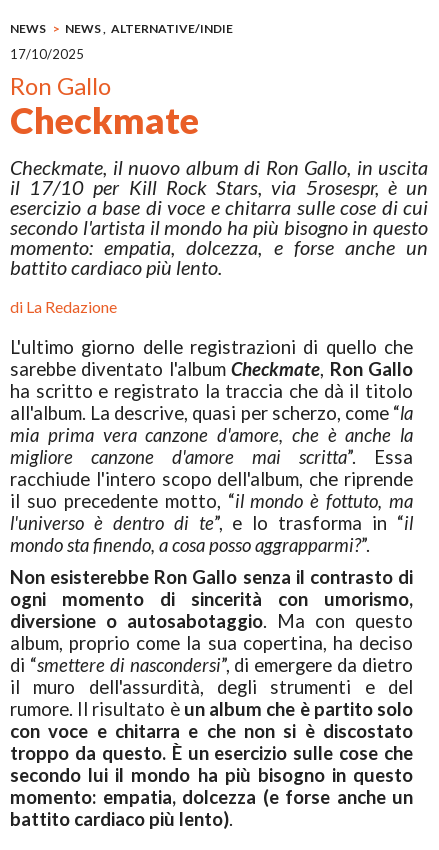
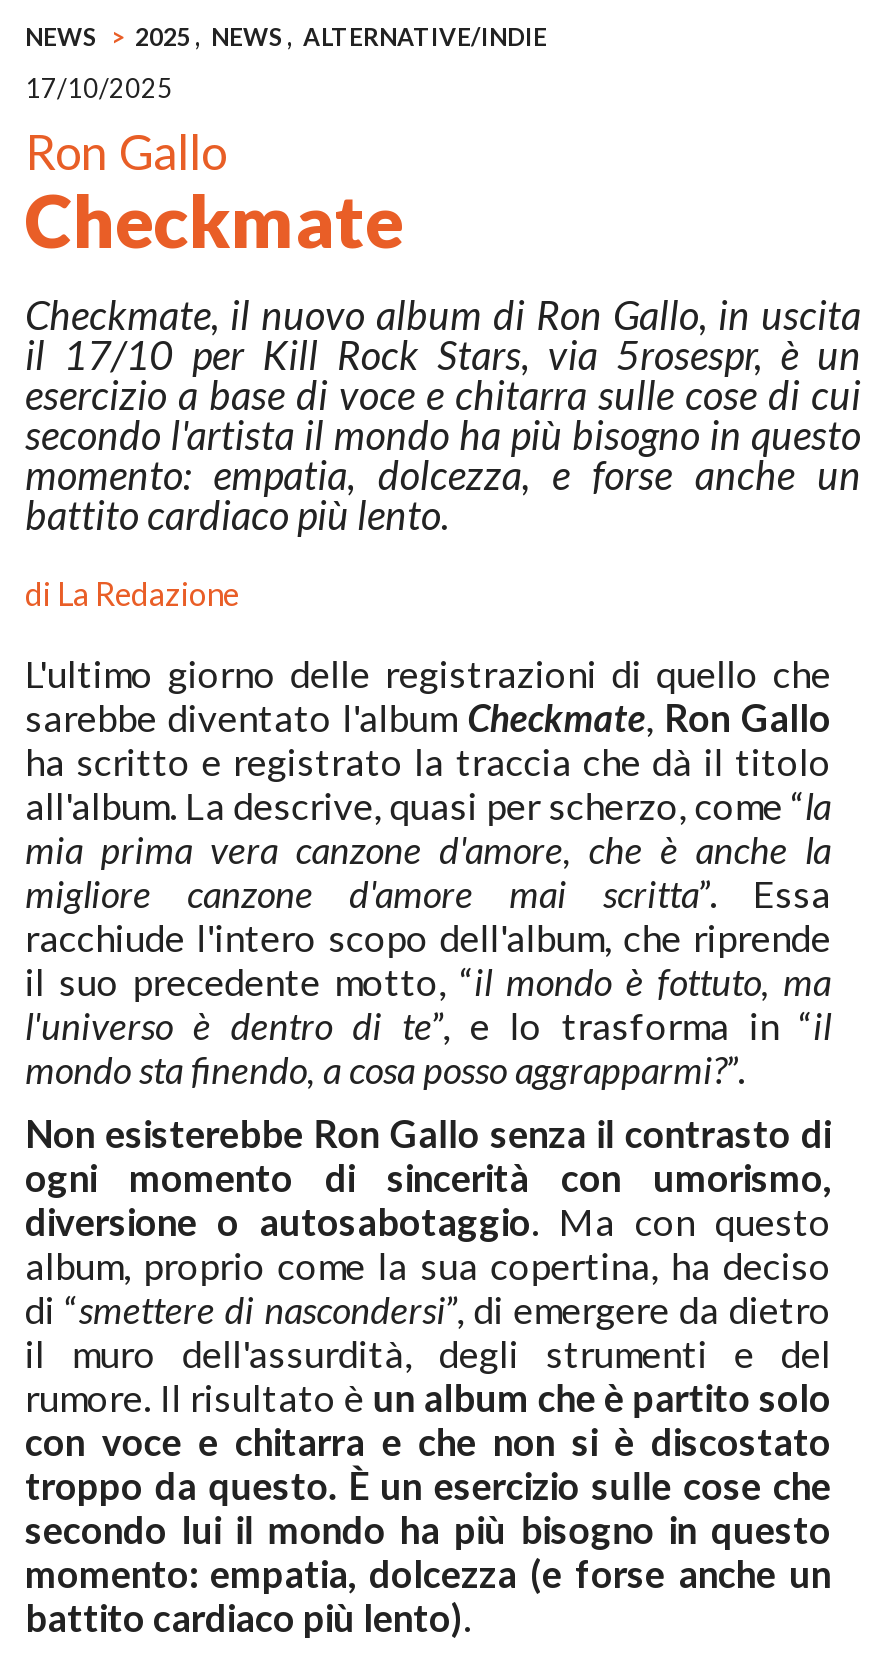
none -> [135,22,191,52] 2025

